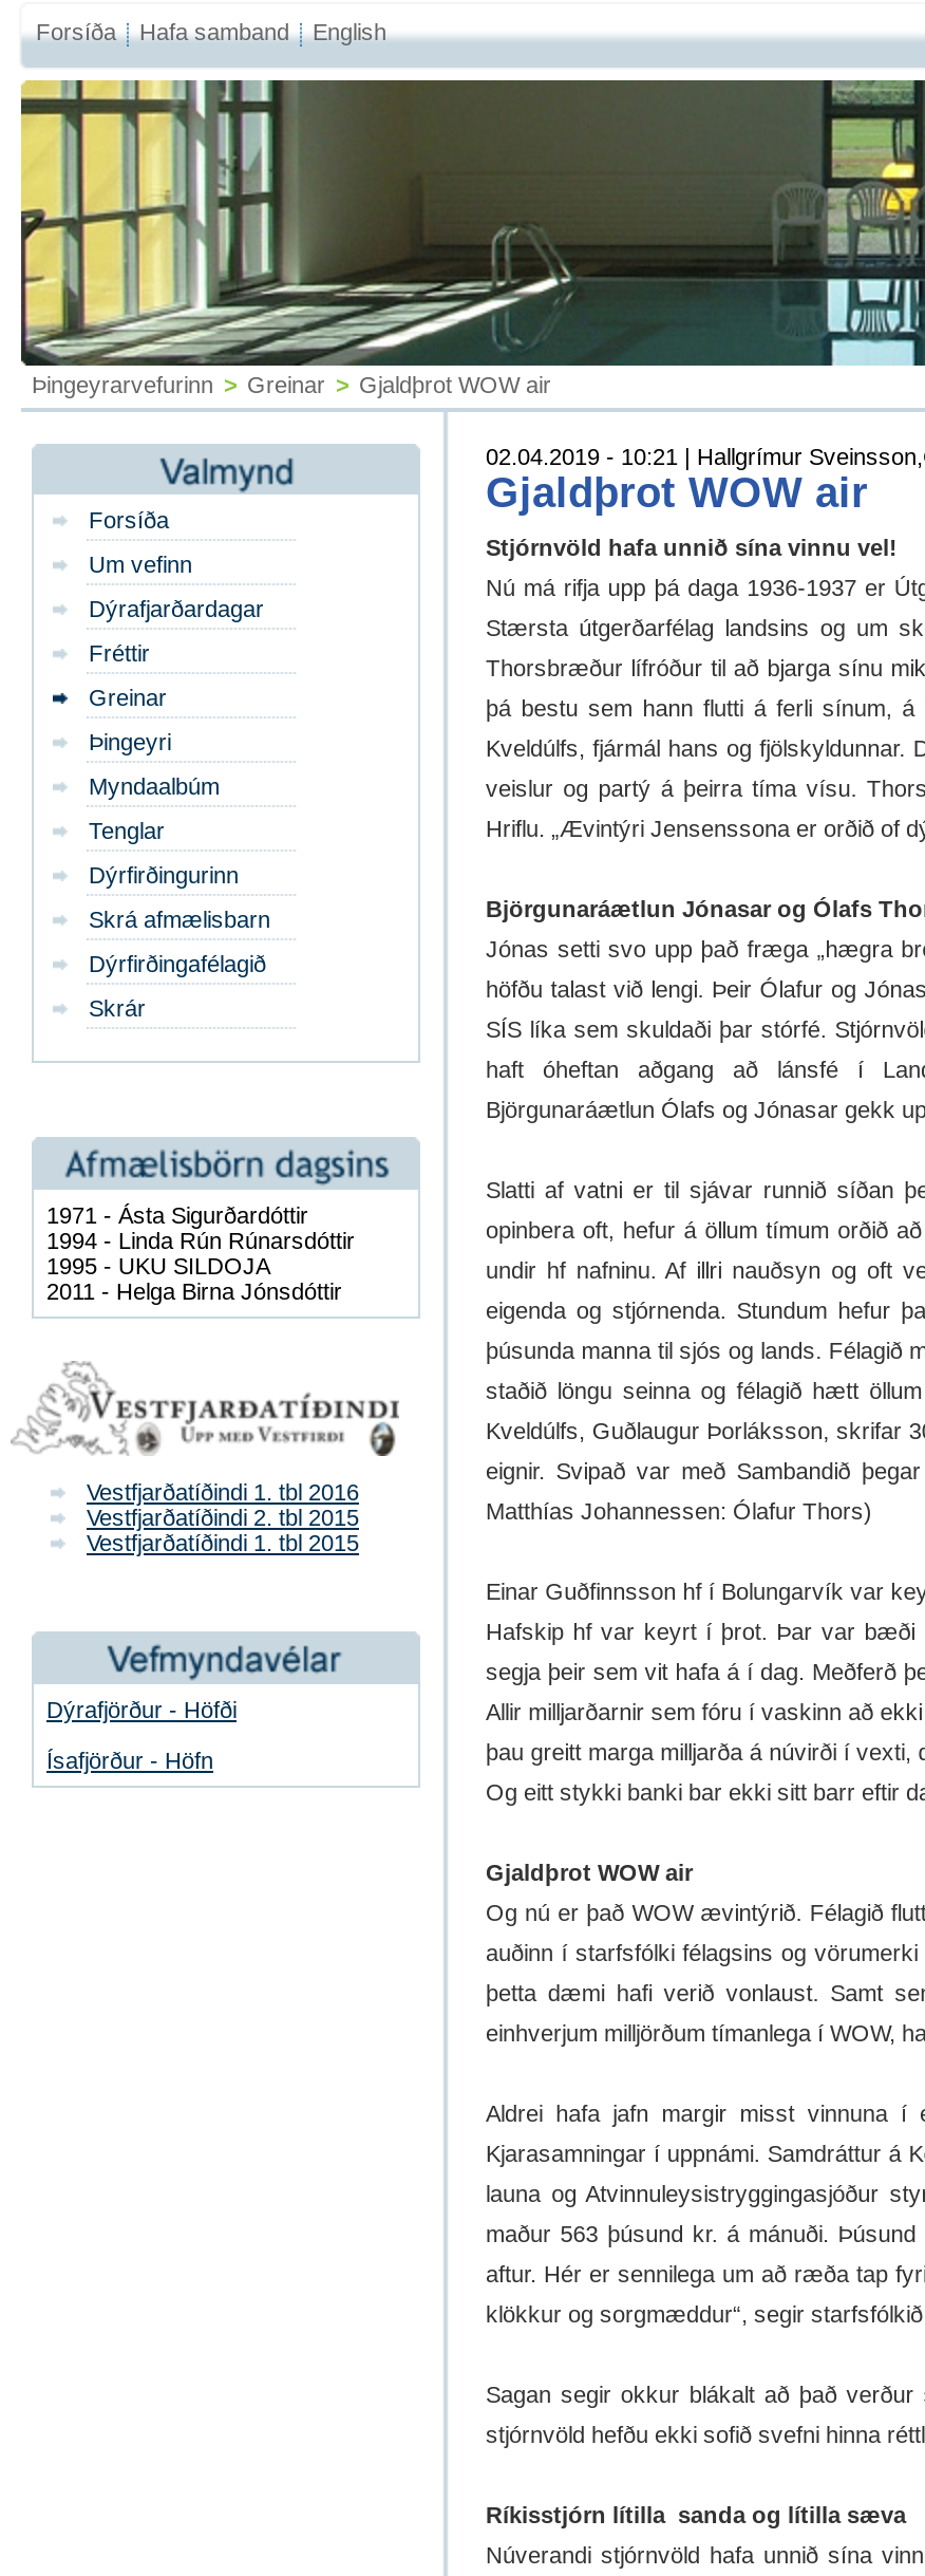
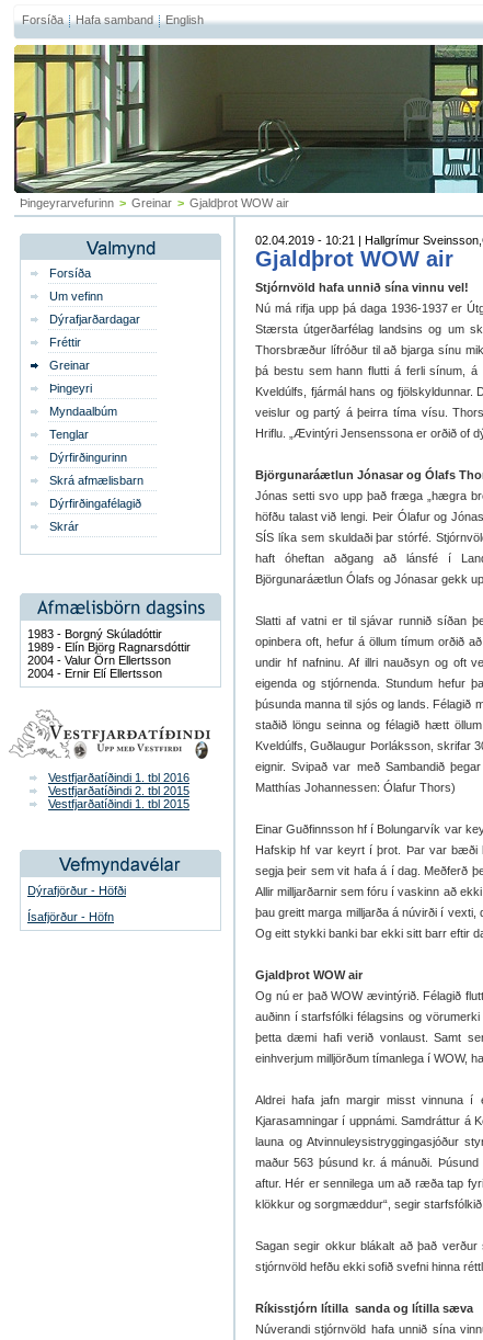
[46,1202,355,1304] 1971 - Ásta Sigurðardóttir | 1994 - Linda Rún Rúnarsdóttir | 1995 - UKU SILDOJA | 2011 - Helga Birna Jónsdóttir -> [27,627,191,680] 1983 - Borgný Skúladóttir | 1989 - Elín Björg Ragnarsdóttir | 2004 - Valur Örn Ellertsson | 2004 - Ernir Elí Ellertsson

